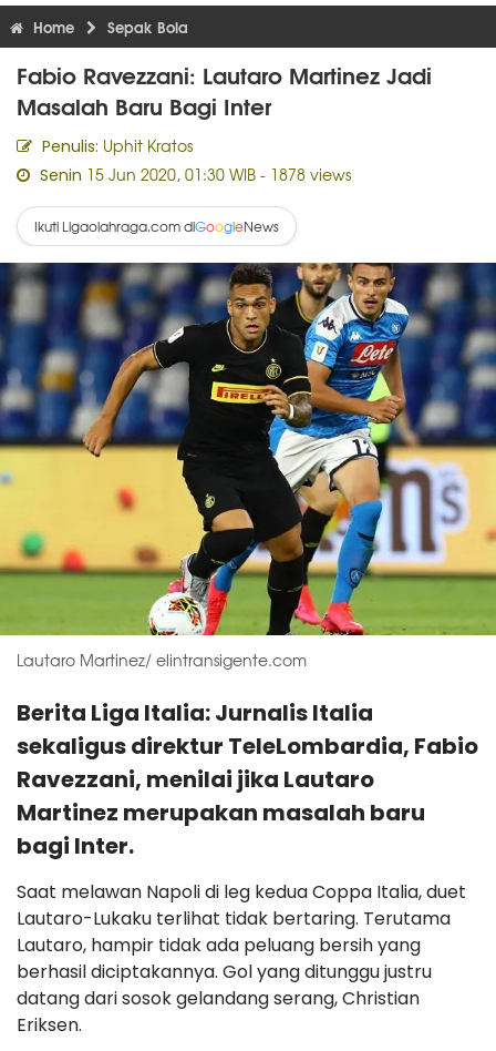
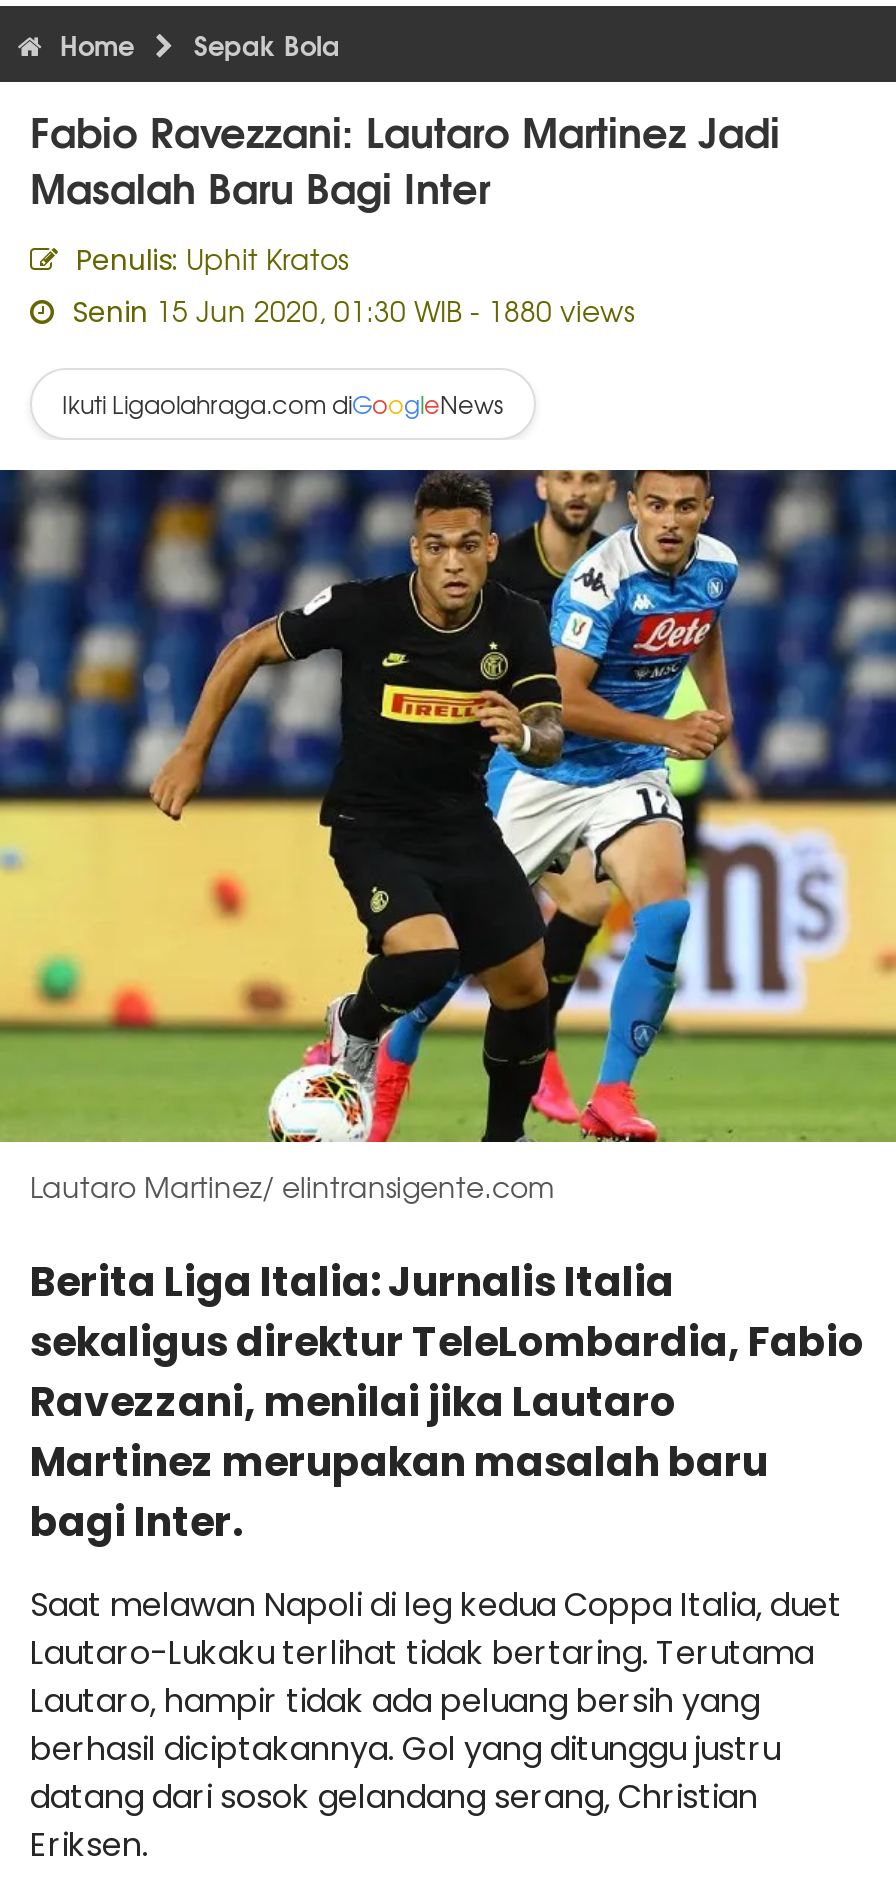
[35,163,351,185] Senin 15 Jun 2020, 01:30 WIB - 1878 views -> [64,290,634,330] Senin 15 Jun 2020, 01:30 WIB - 1880 views

